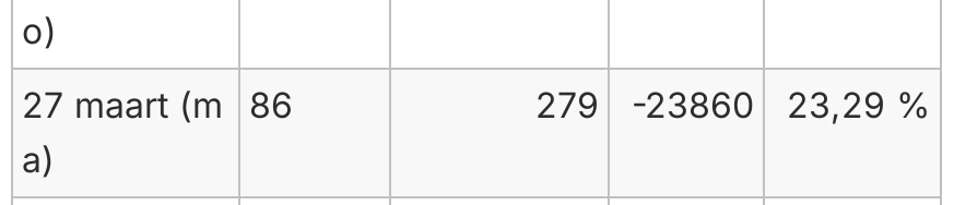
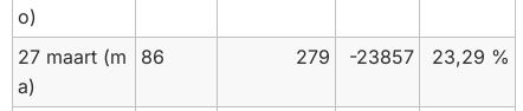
[535,83,931,126] 279 -23860 23,29 % -> [296,45,510,68] 279 -23857 23,29 %

